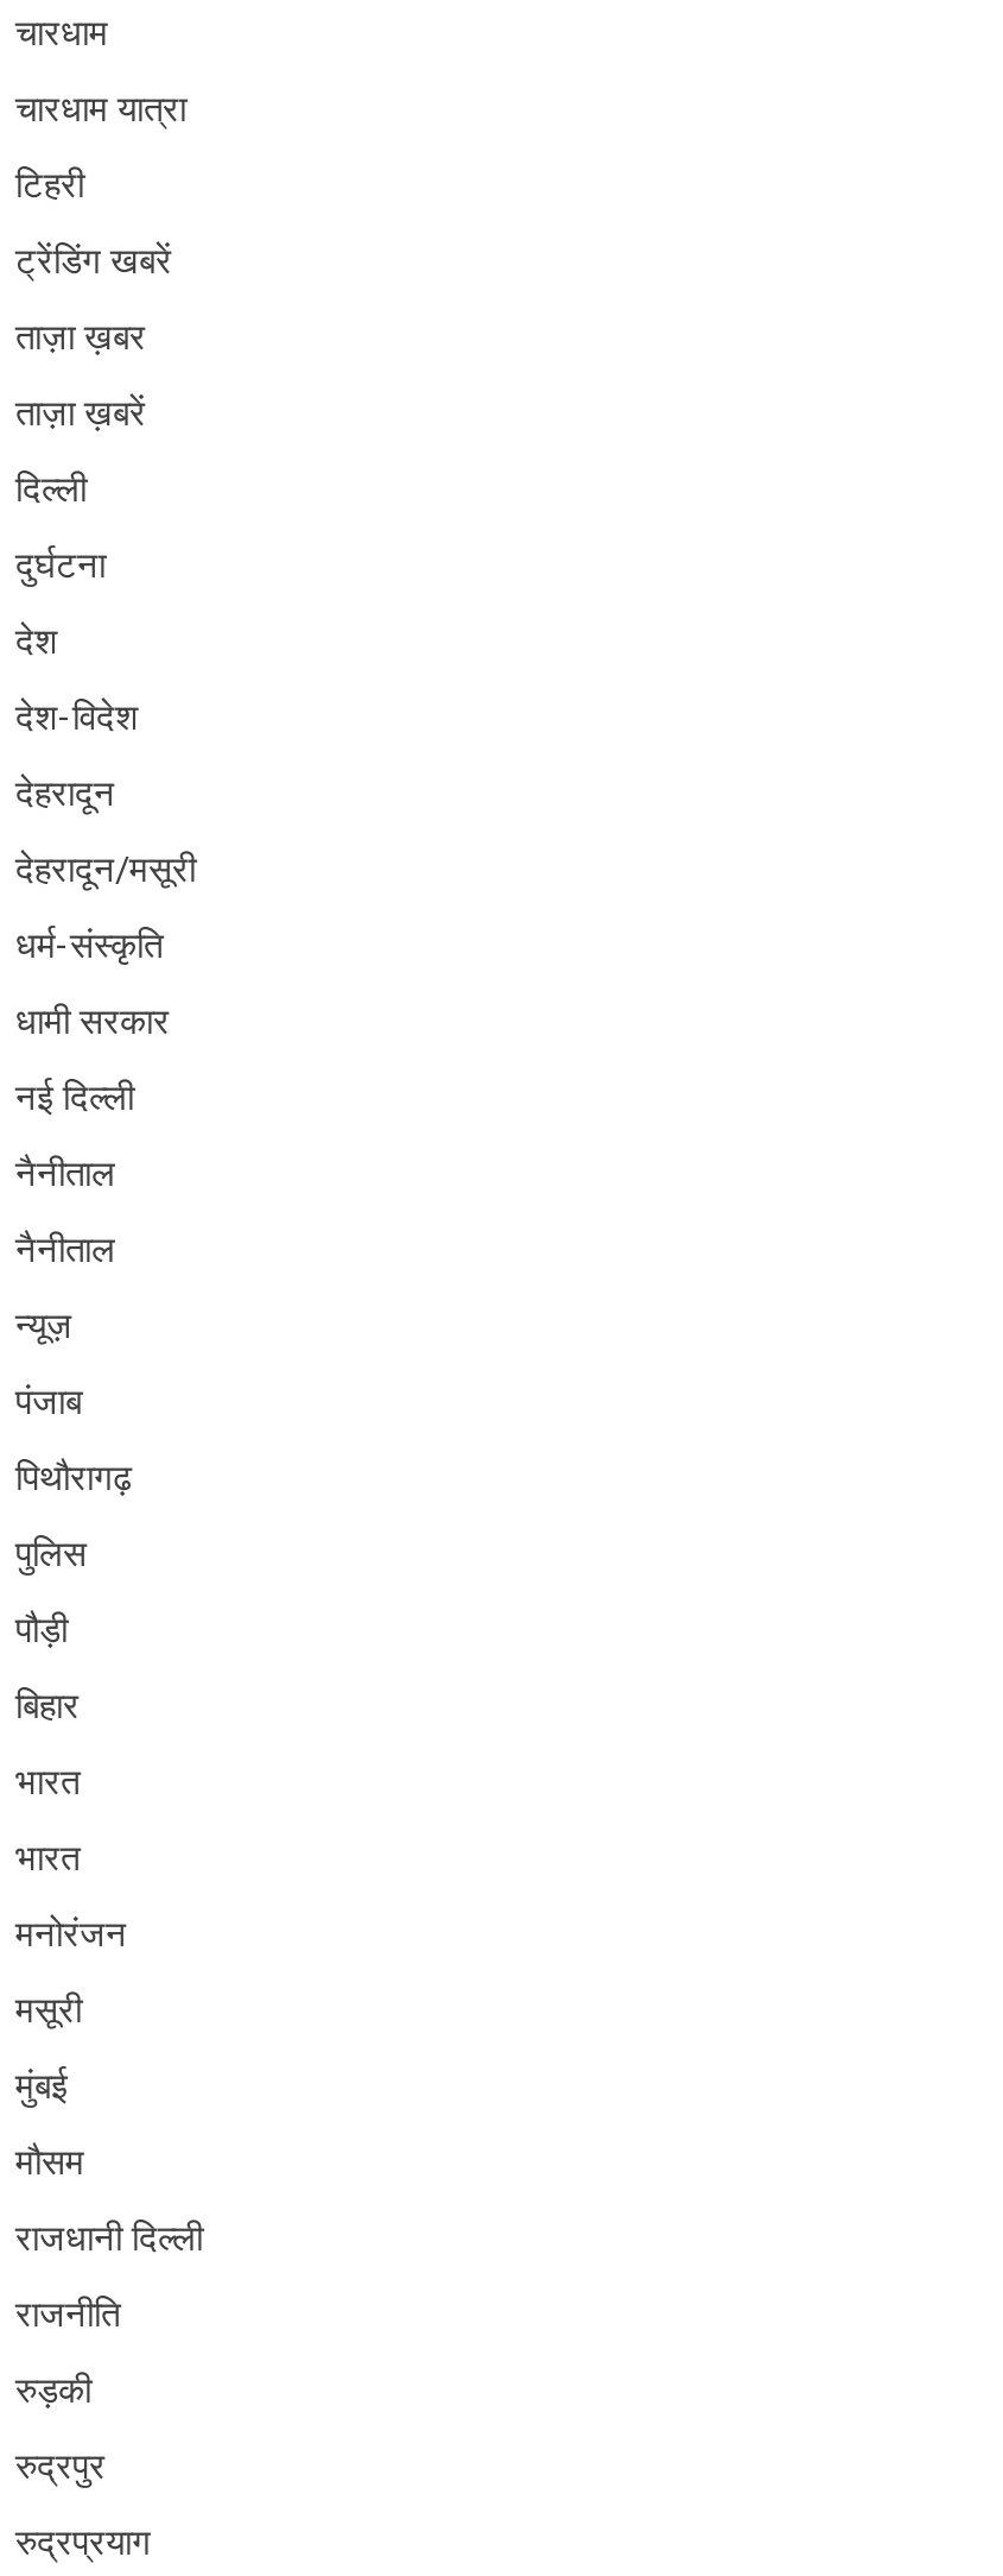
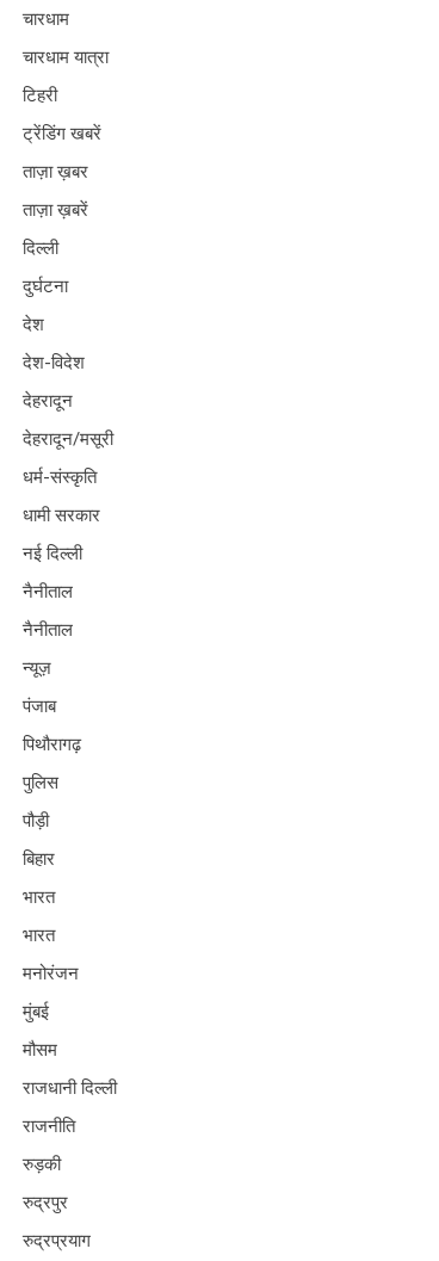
[15,1989,82,2031] मसूरी -> none

